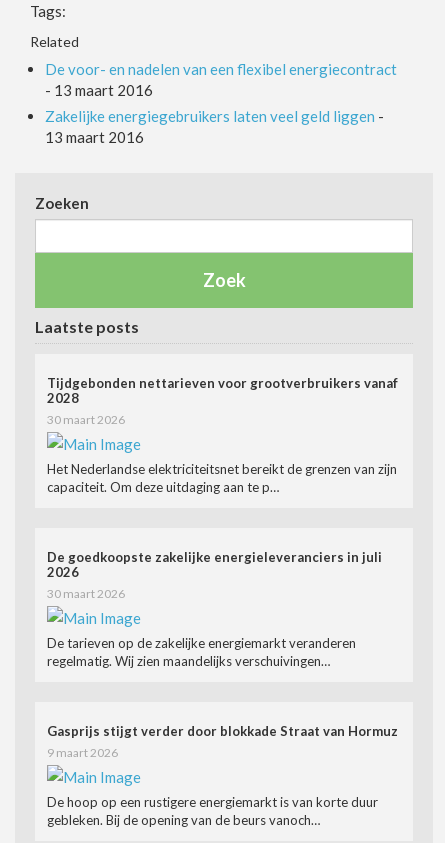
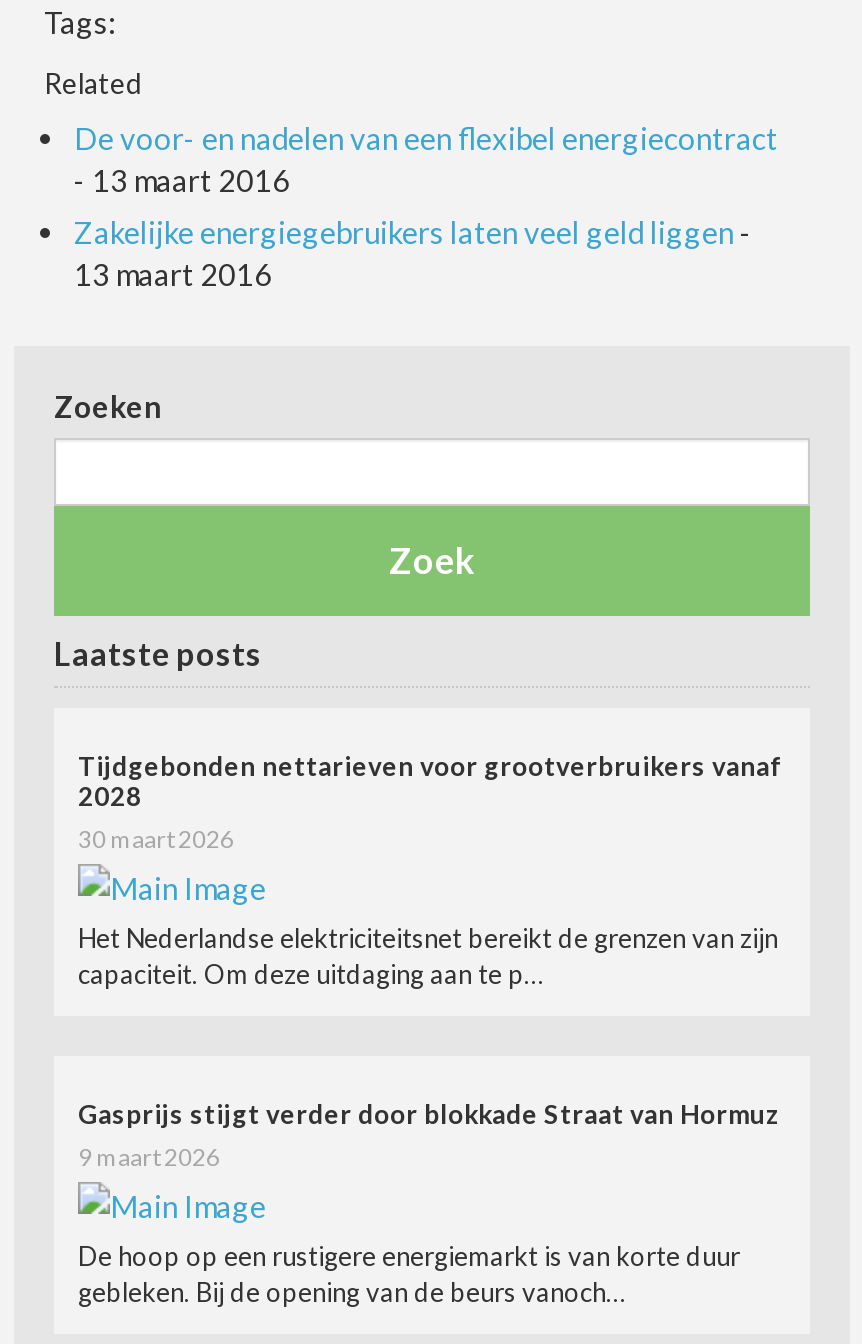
[47,549,382,669] De goedkoopste zakelijke energieleveranciers in juli | 2026 | 30 maart 2026 | De tarieven op de zakelijke energiemarkt veranderen | regelmatig. Wij zien maandelijks verschuivingen… -> none

